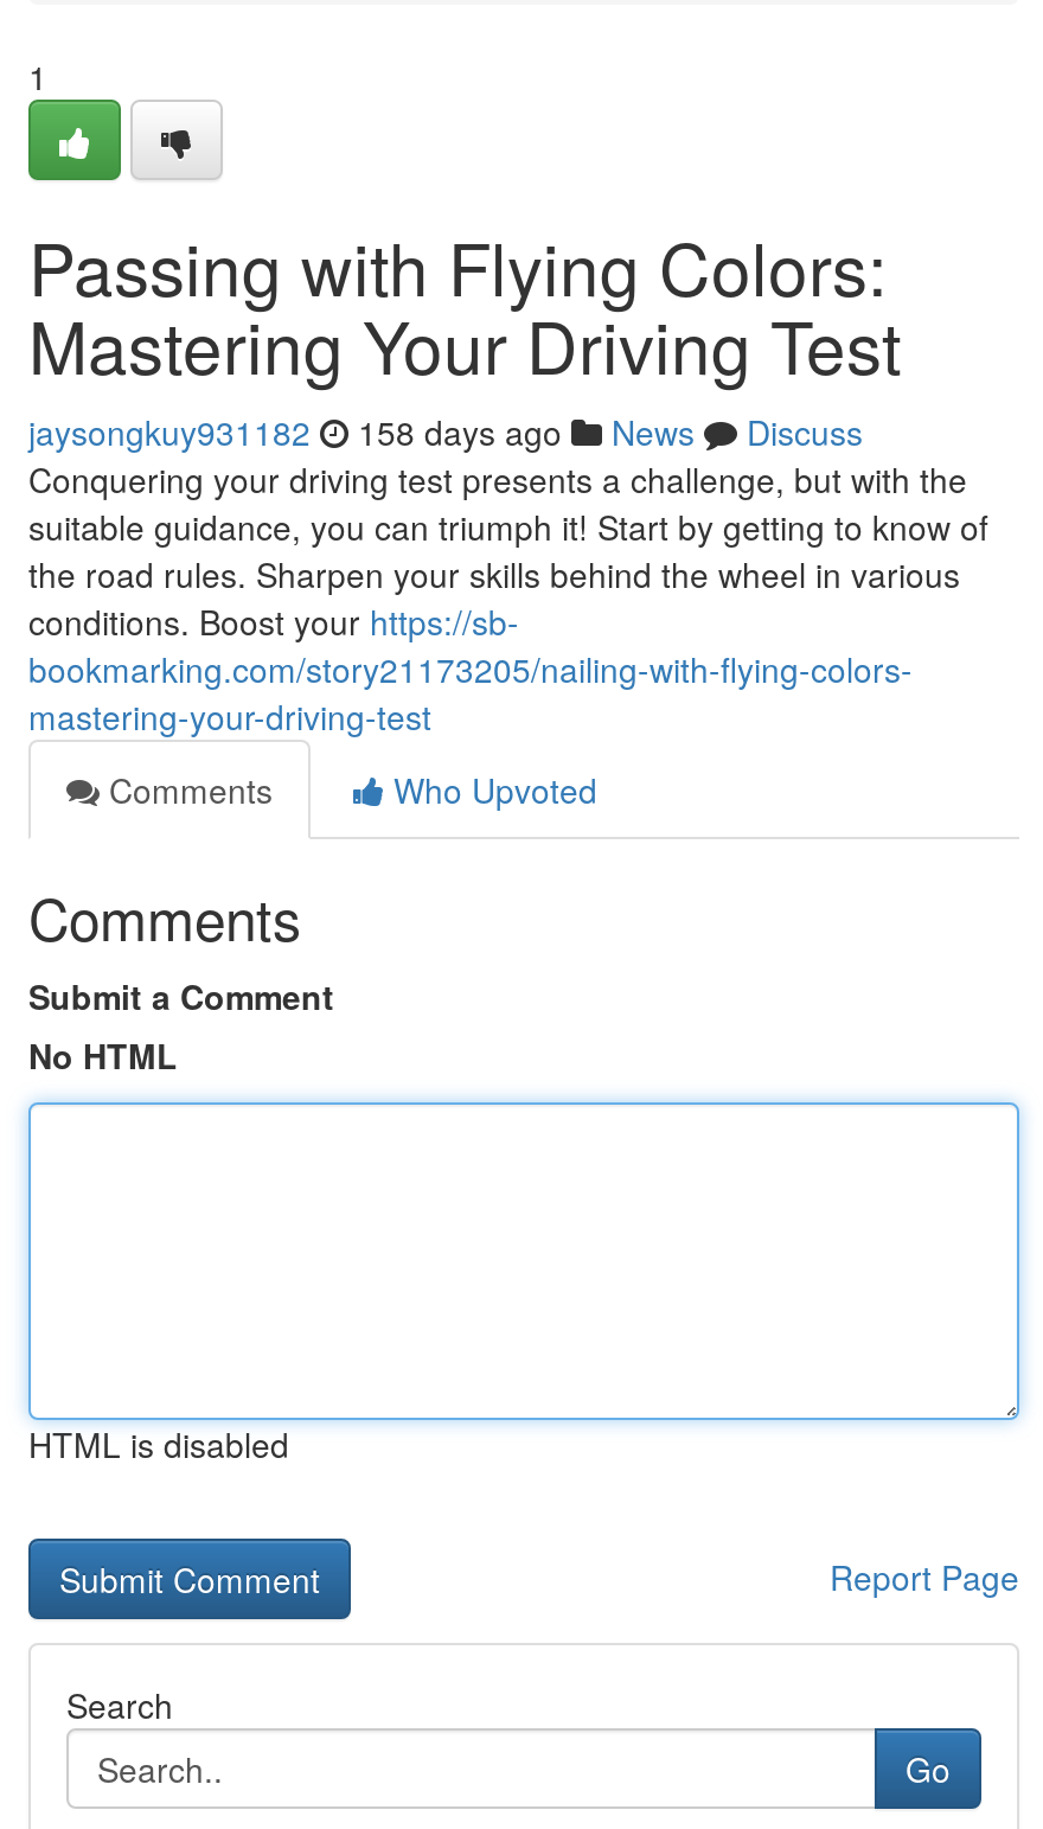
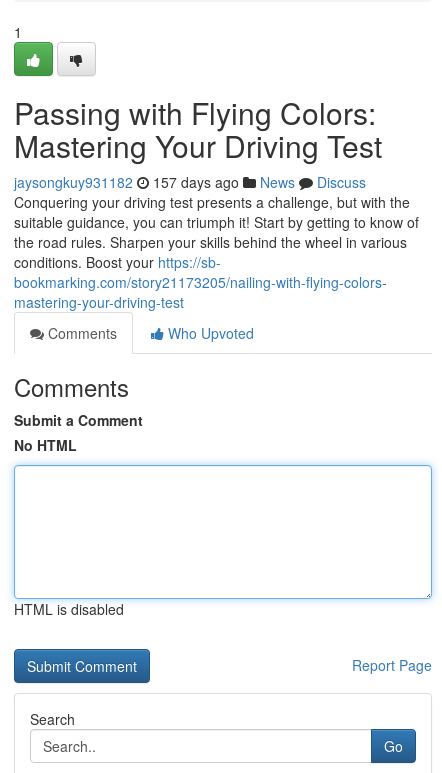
[28,408,863,455] jaysongkuy931182 158 days ago News Discuss -> [14,172,366,192] jaysongkuy931182 157 days ago News Discuss

